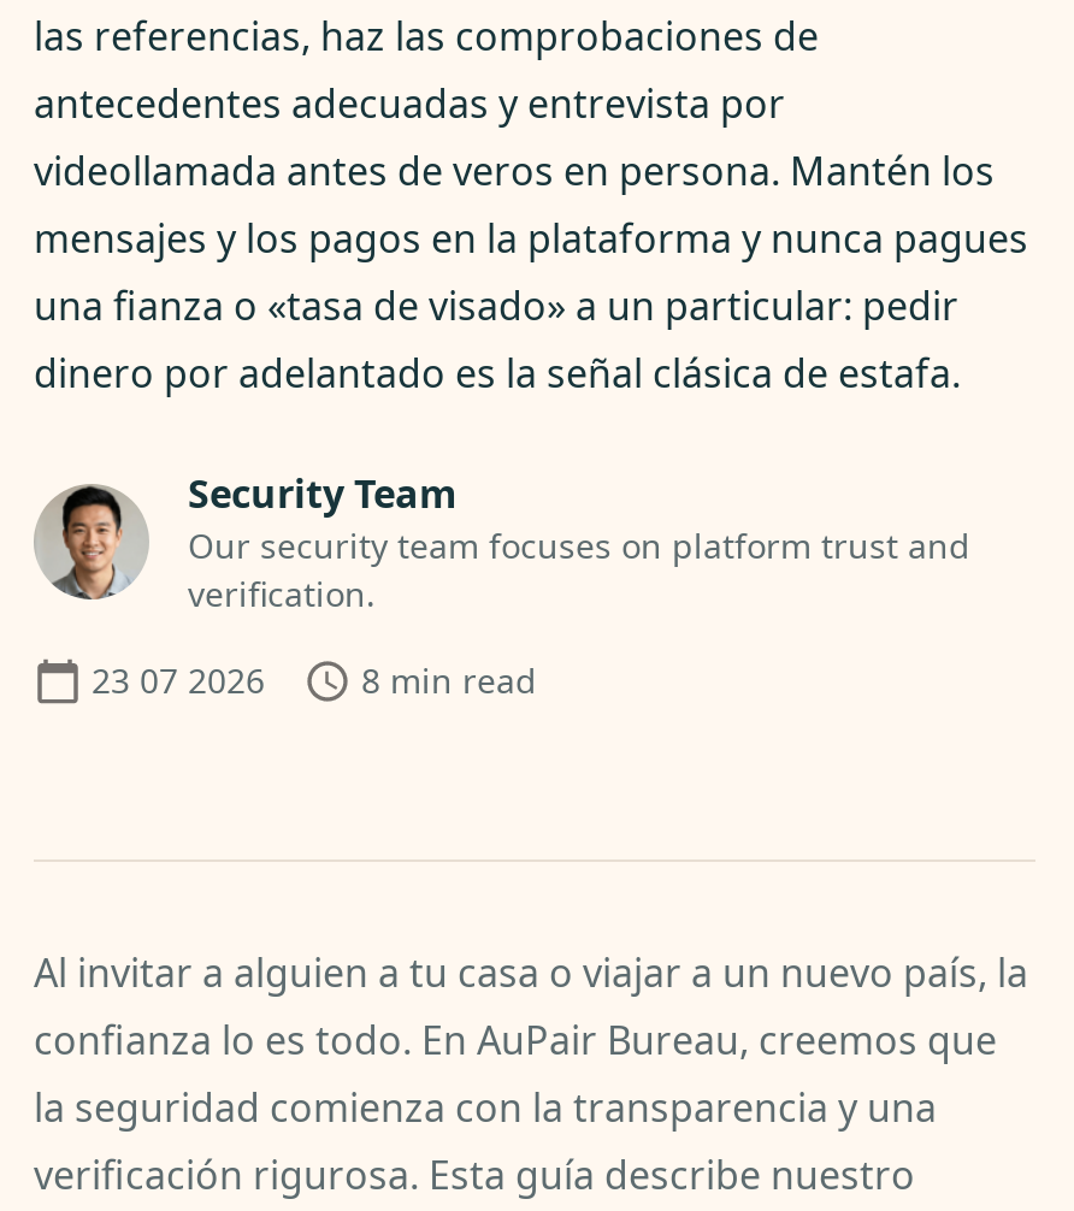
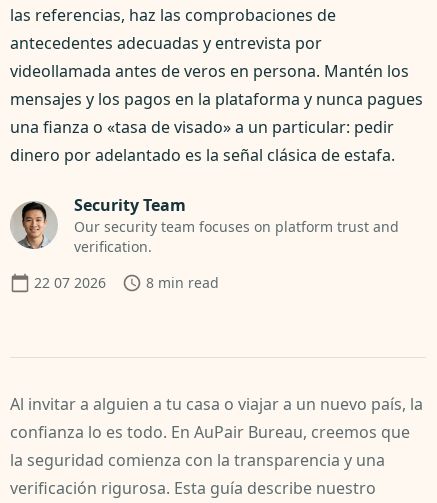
[92,657,265,703] 23 07 2026 -> [34,273,106,292] 22 07 2026

